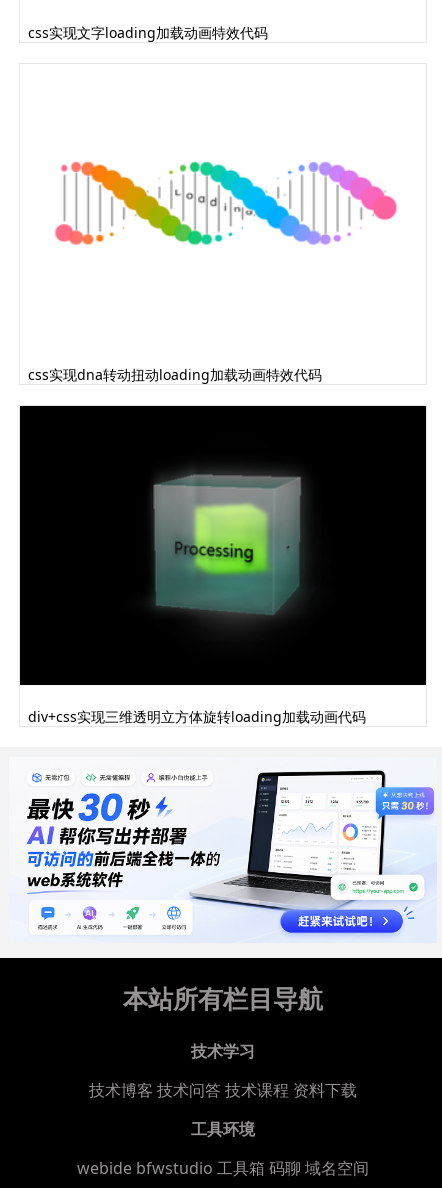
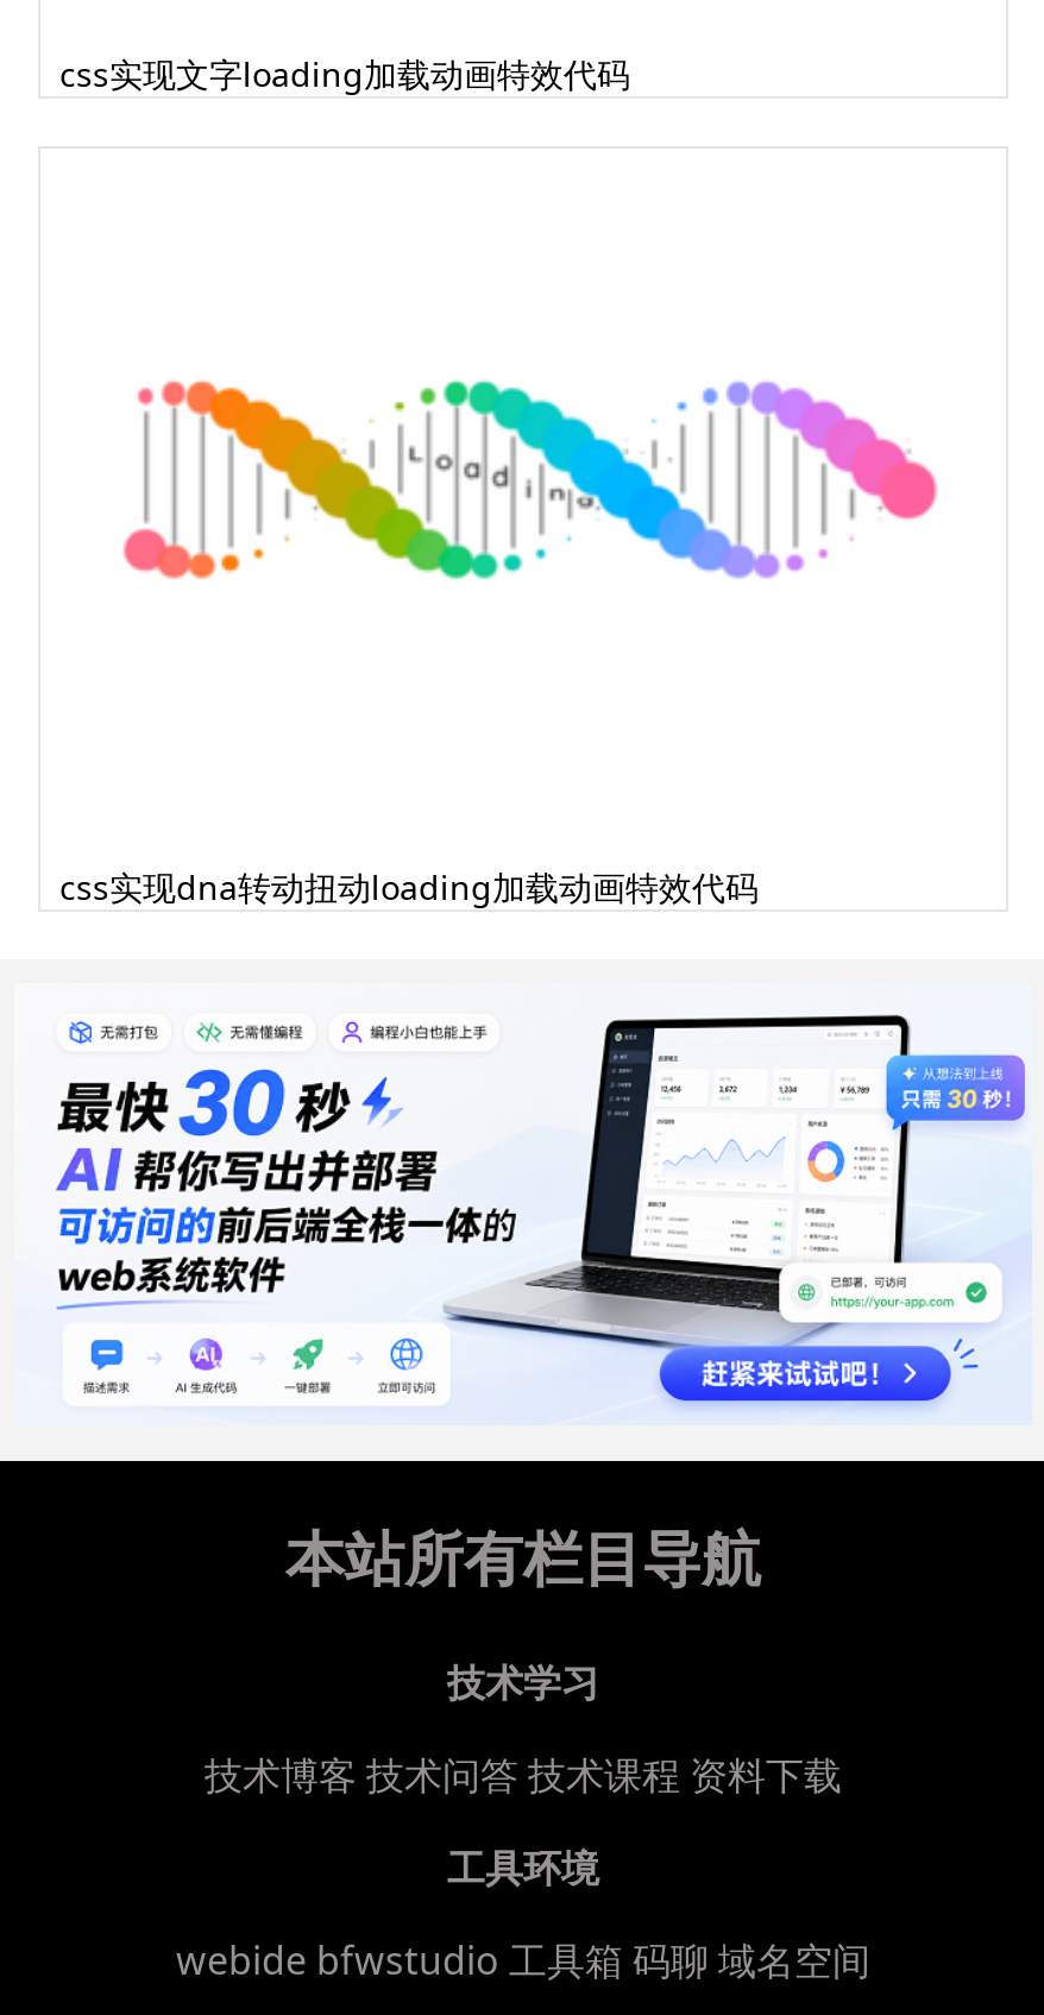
[19,405,427,726] [image] | div+css实现三维透明立方体旋转loading加载动画代码 -> none

